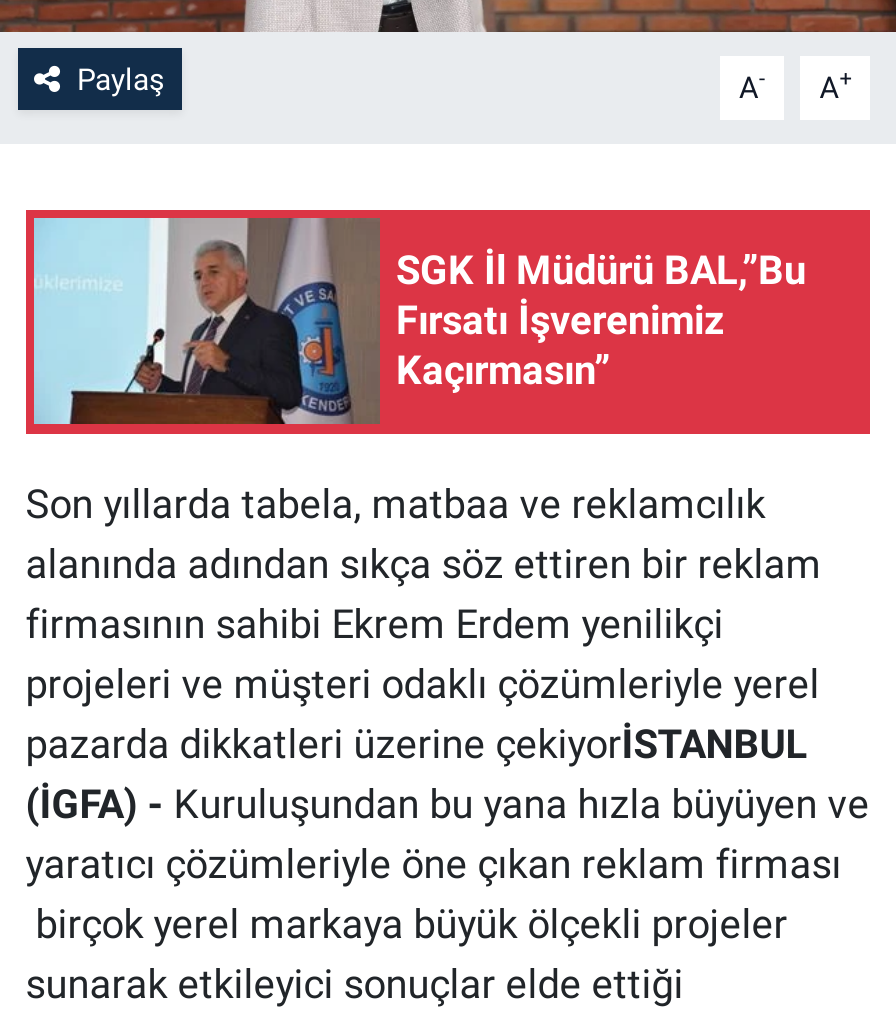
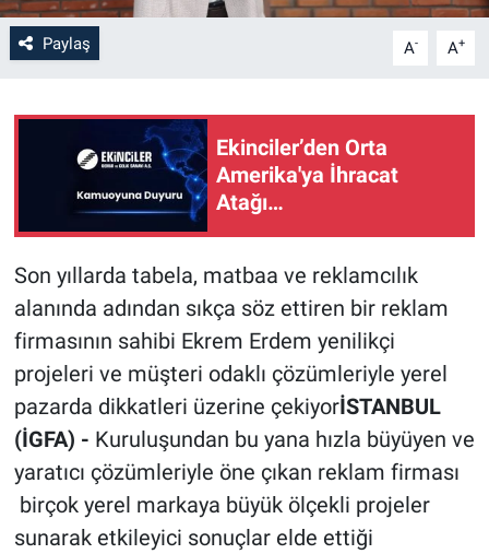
[32,216,806,426] [image] | SGK İl Müdürü BAL,”Bu | Fırsatı İşverenimiz | Kaçırmasın” -> [17,118,398,233] [image] | Ekinciler’den Orta | Amerika'ya İhracat | Atağı…

